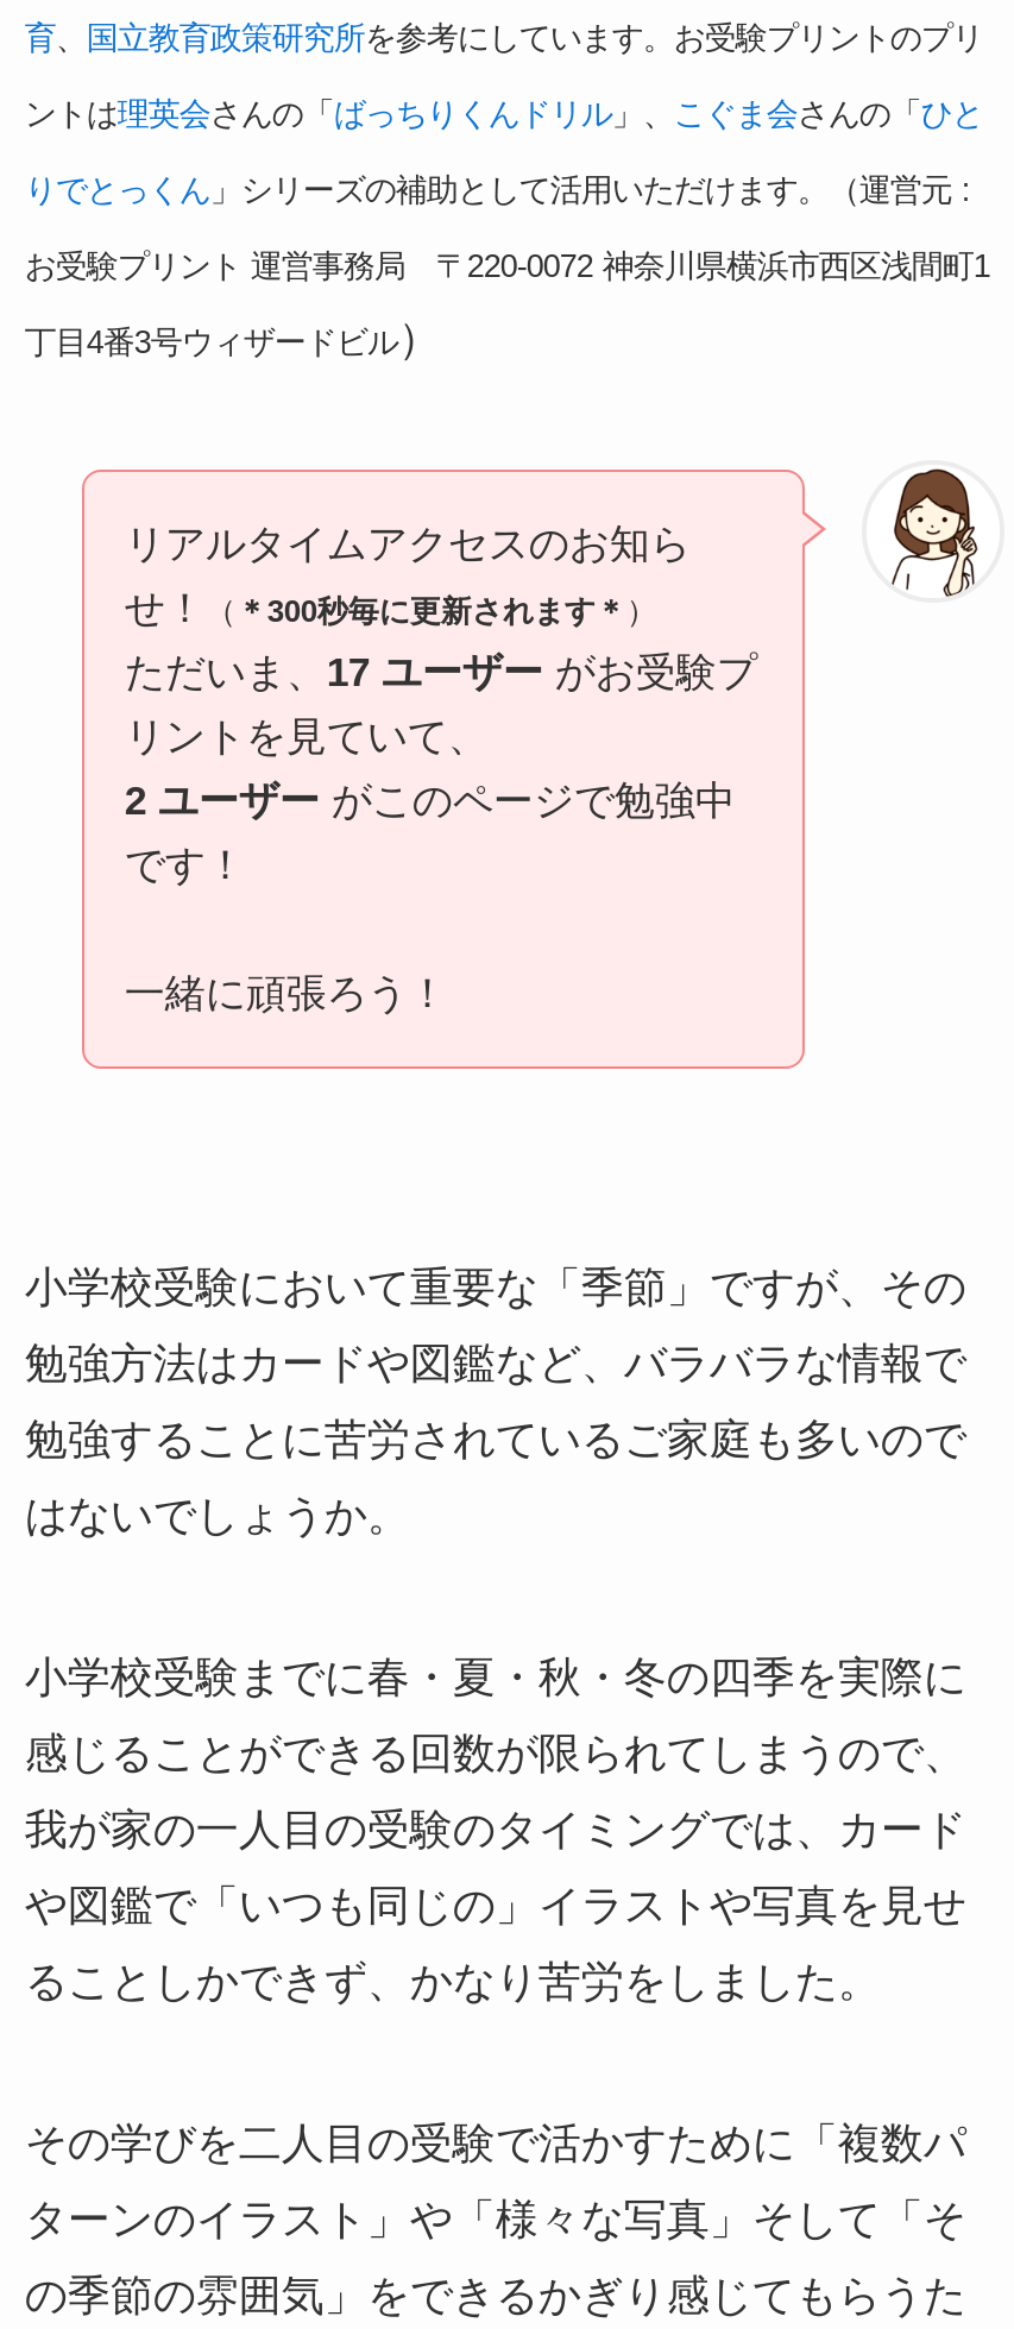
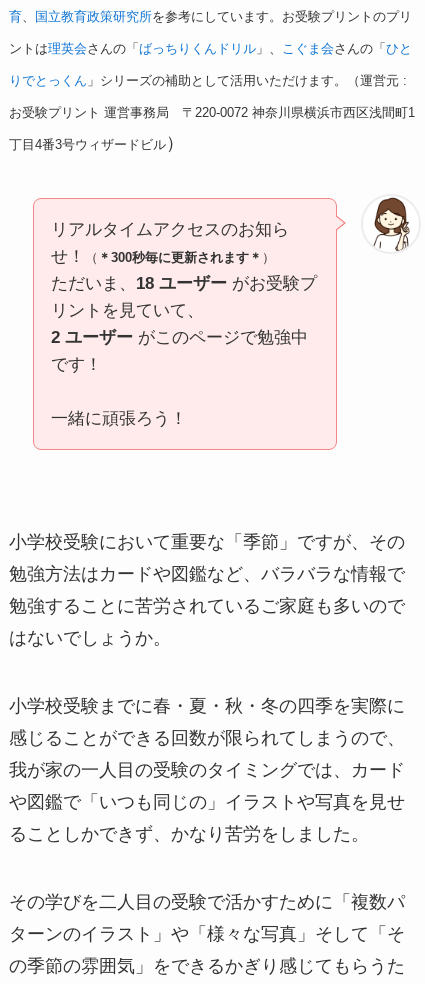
[125,651,757,696] ただいま、17 ユーザーがお受験プ -> [51,274,317,293] ただいま、18 ユーザーがお受験プ

